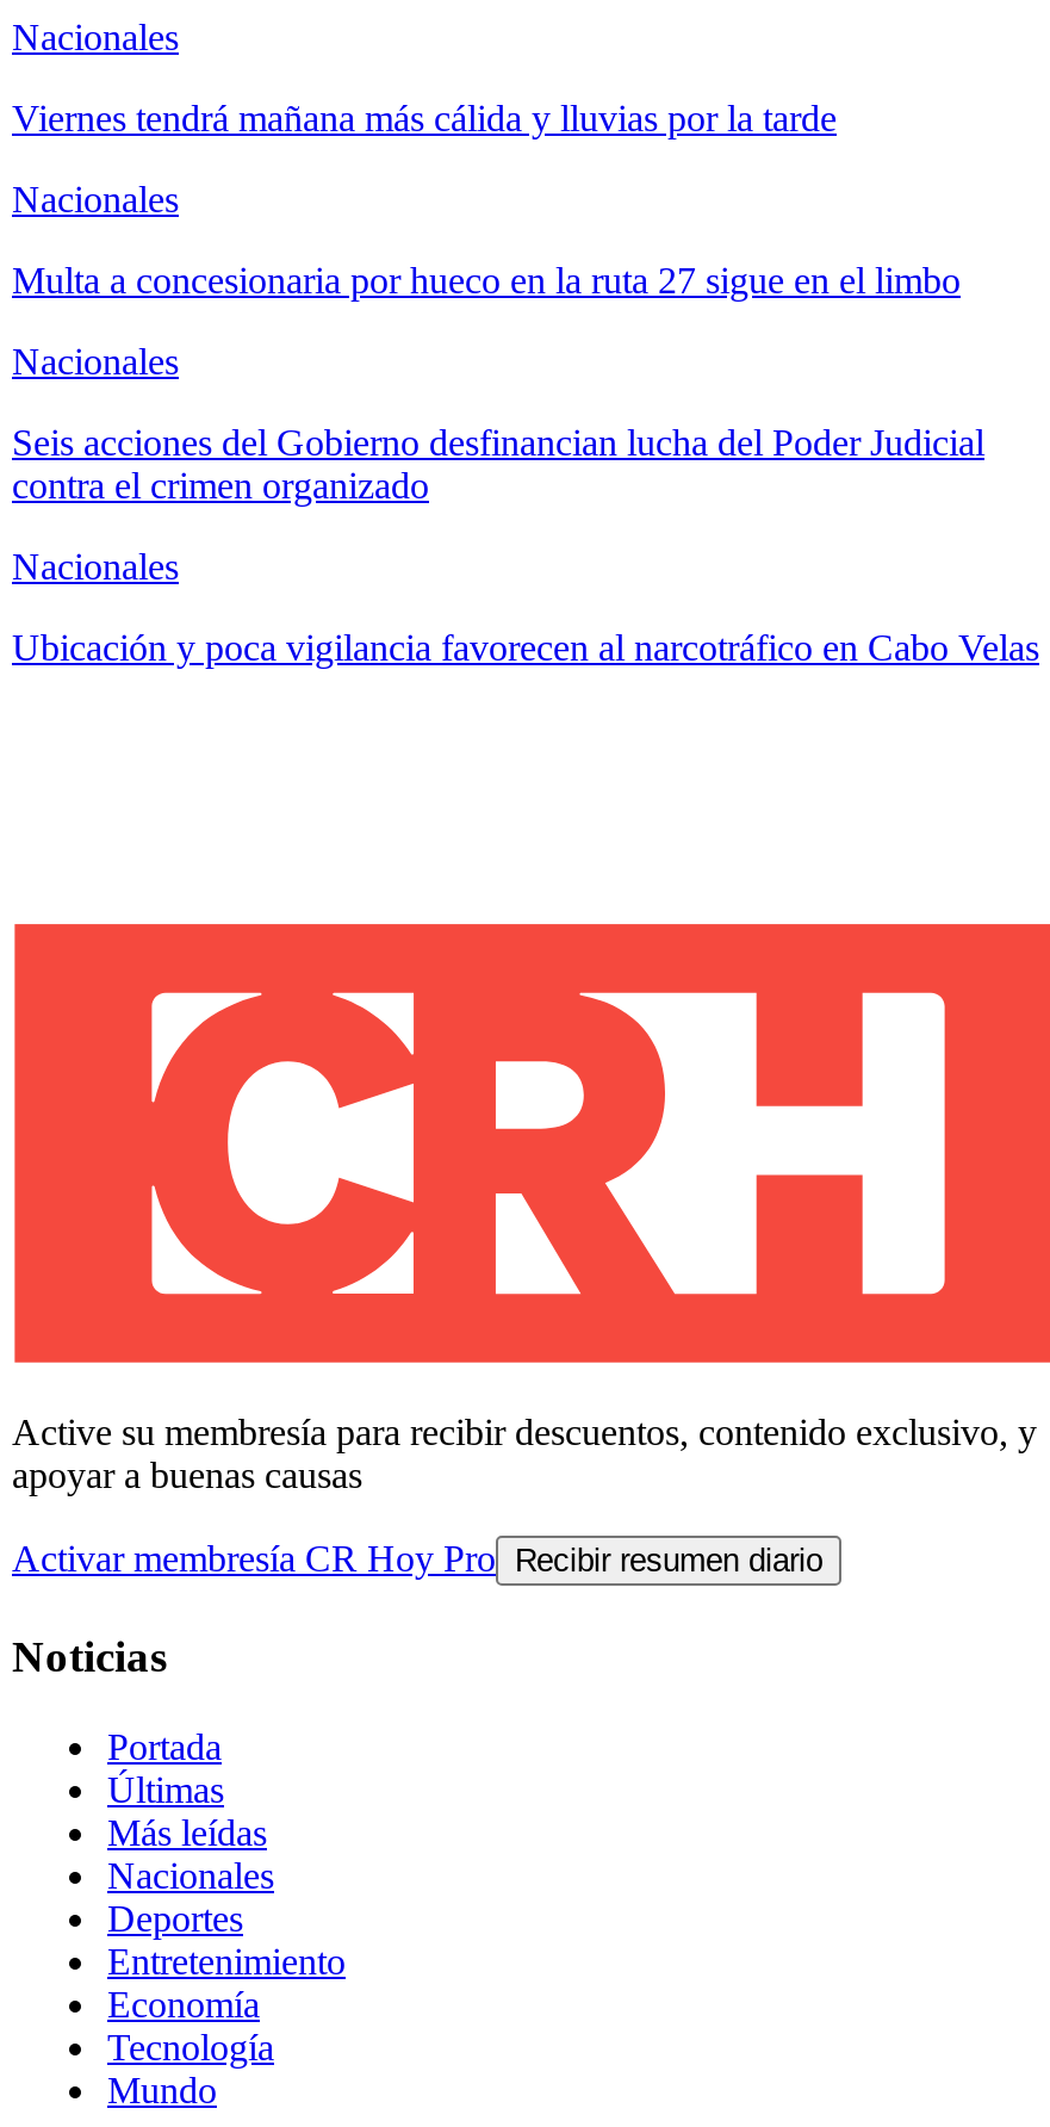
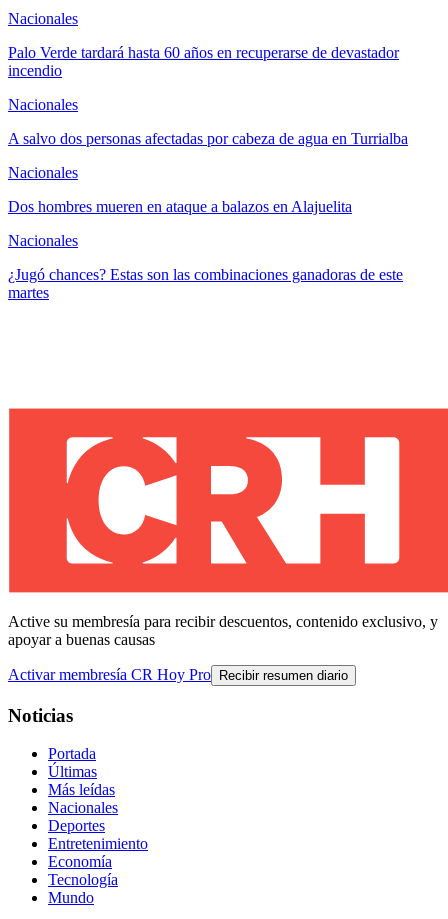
[12,98,837,138] Viernes tendrá mañana más cálida y lluvias por la tarde -> [8,44,399,79] Palo Verde tardará hasta 60 años en recuperarse de devastador | incendio
[12,260,961,300] Multa a concesionaria por hueco en la ruta 27 sigue en el limbo -> [8,130,408,147] A salvo dos personas afectadas por cabeza de agua en Turrialba
[12,422,984,505] Seis acciones del Gobierno desfinancian lucha del Poder Judicial | contra el crimen organizado -> [8,198,352,215] Dos hombres mueren en ataque a balazos en Alajuelita
[12,627,1039,667] Ubicación y poca vigilancia favorecen al narcotráfico en Cabo Velas -> [8,266,403,301] ¿Jugó chances? Estas son las combinaciones ganadoras de este | martes

